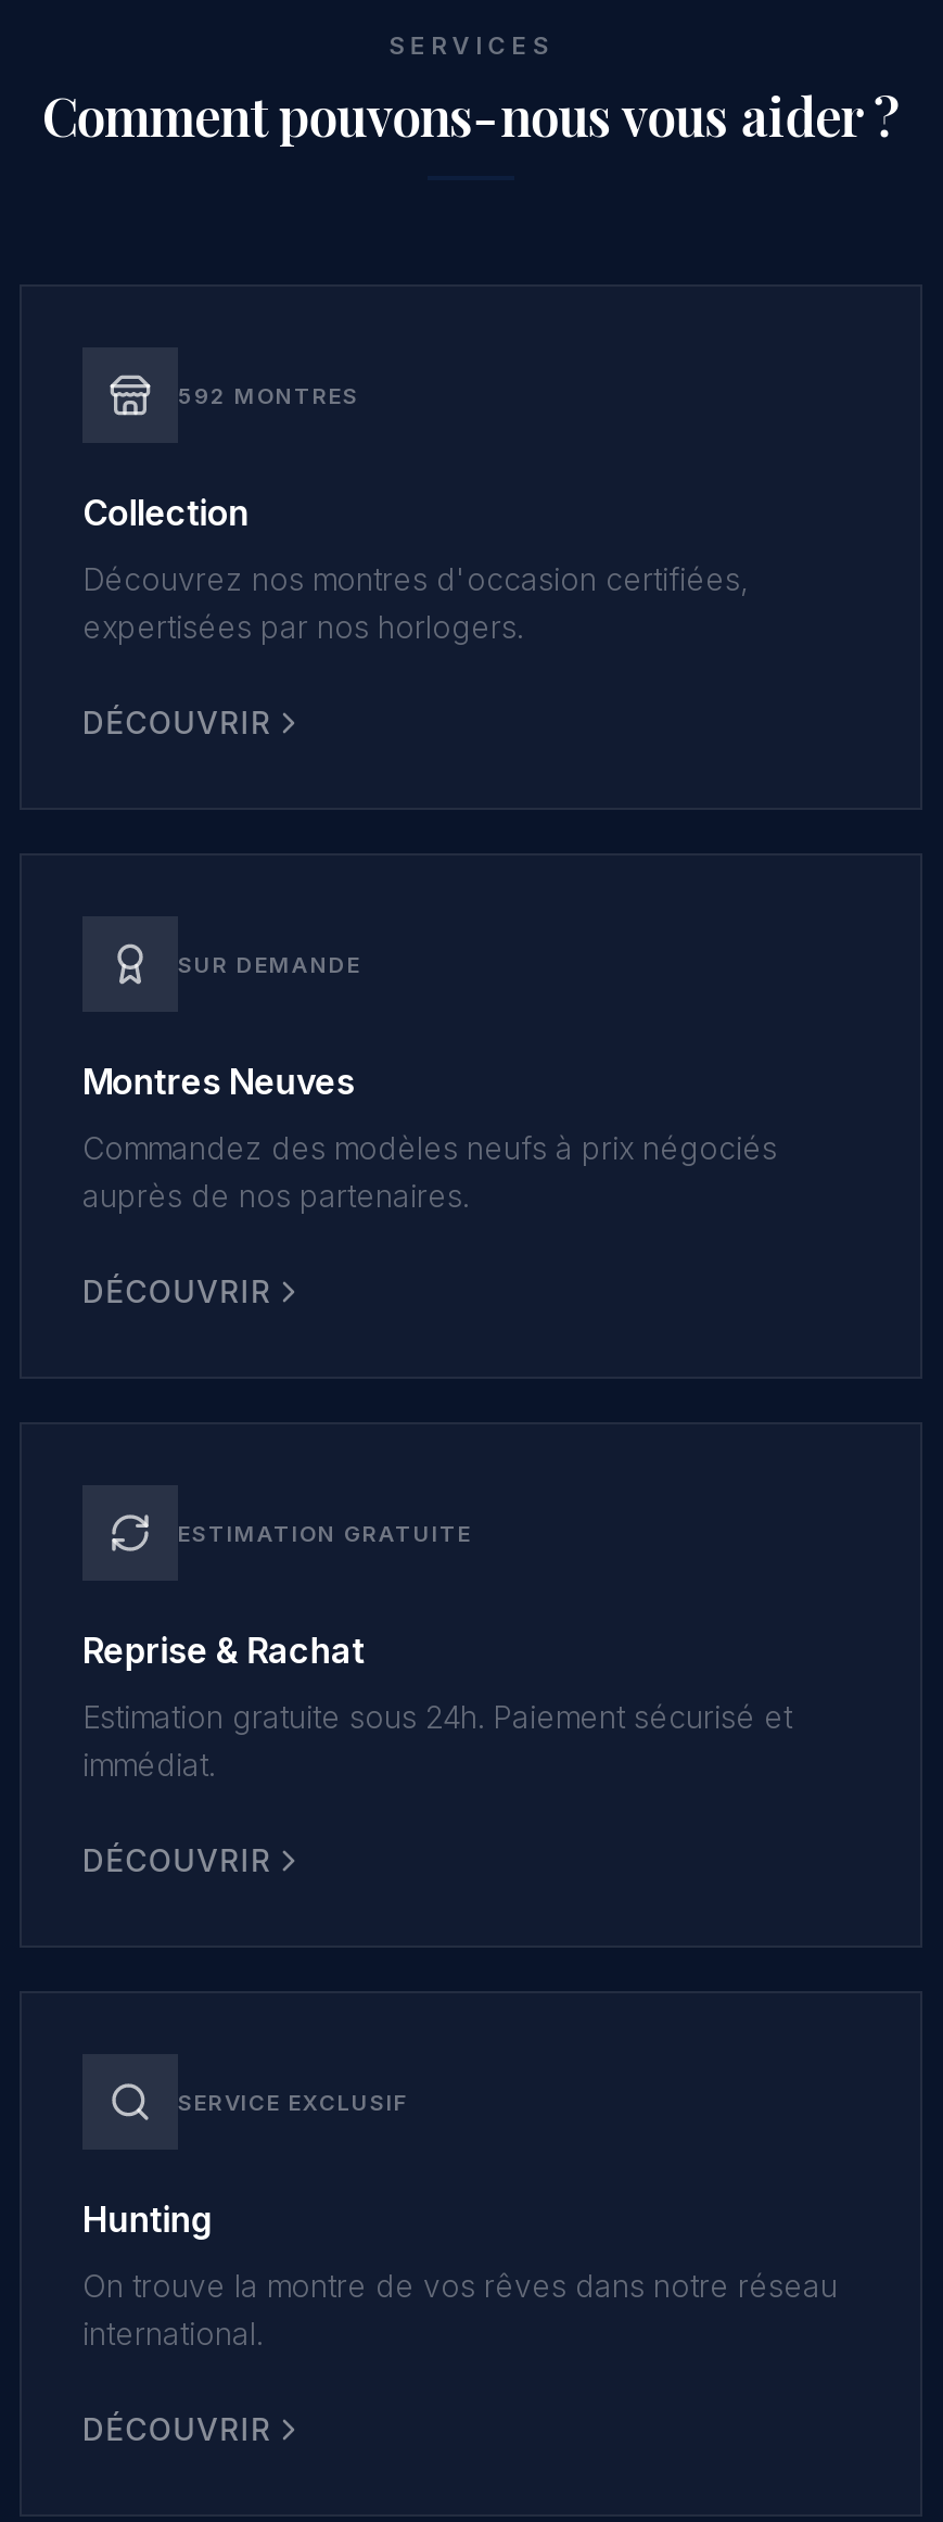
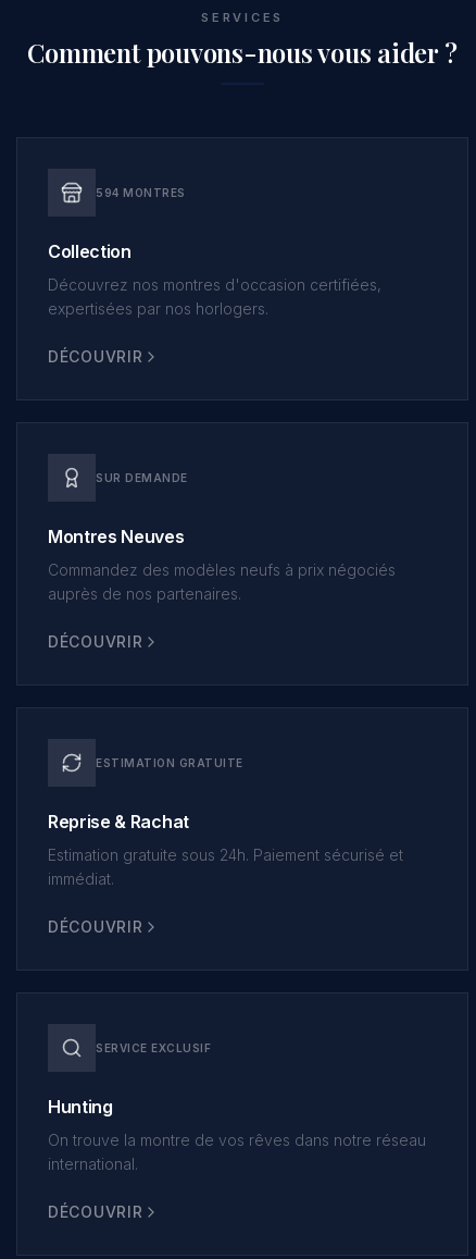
[178,381,359,407] 592 MONTRES -> [96,186,185,199] 594 MONTRES

